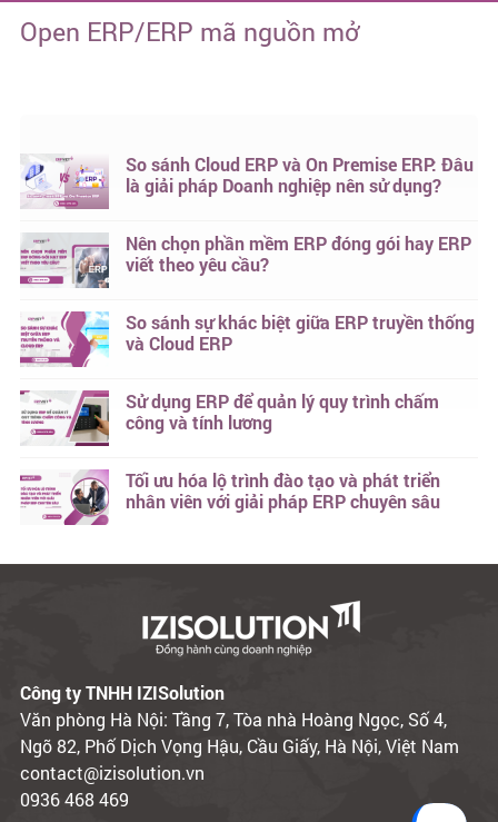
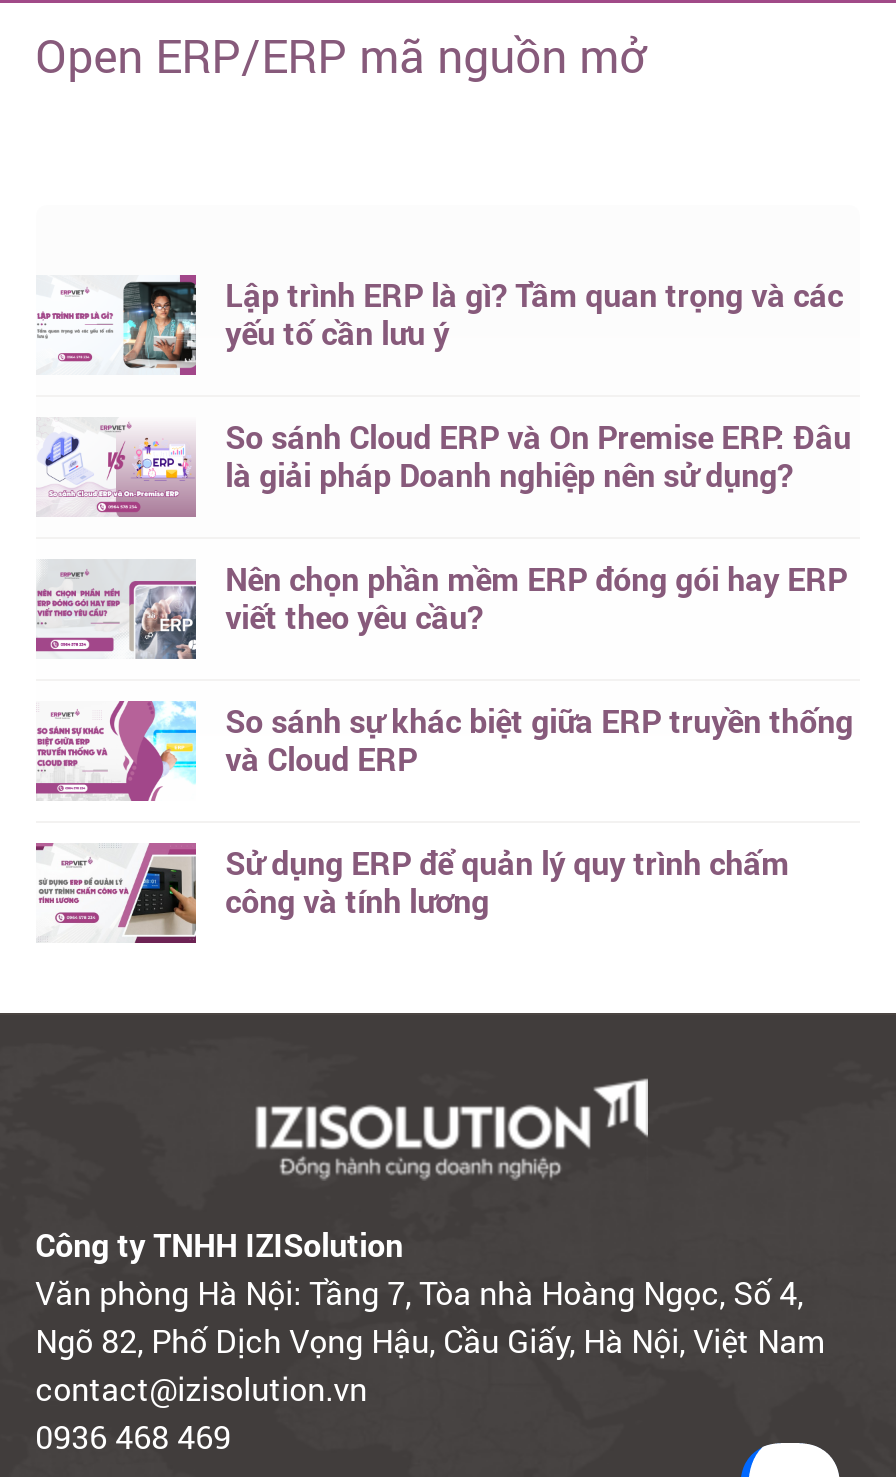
none -> [36,273,843,373] [image] | Lập trình ERP là gì? Tầm quan trọng và các | yếu tố cần lưu ý
moved [20,152,474,434] -> [36,415,853,921]: [image] | So sánh Cloud ERP và On Premise ERP: Đâu | là giải pháp Doanh nghiệp nên sử dụng? | ... | Sử dụng ERP để quản lý quy trình chấm | công và tính lương
[19,468,440,526] [image] | Tối ưu hóa lộ trình đào tạo và phát triển | nhân viên với giải pháp ERP chuyên sâu -> none

